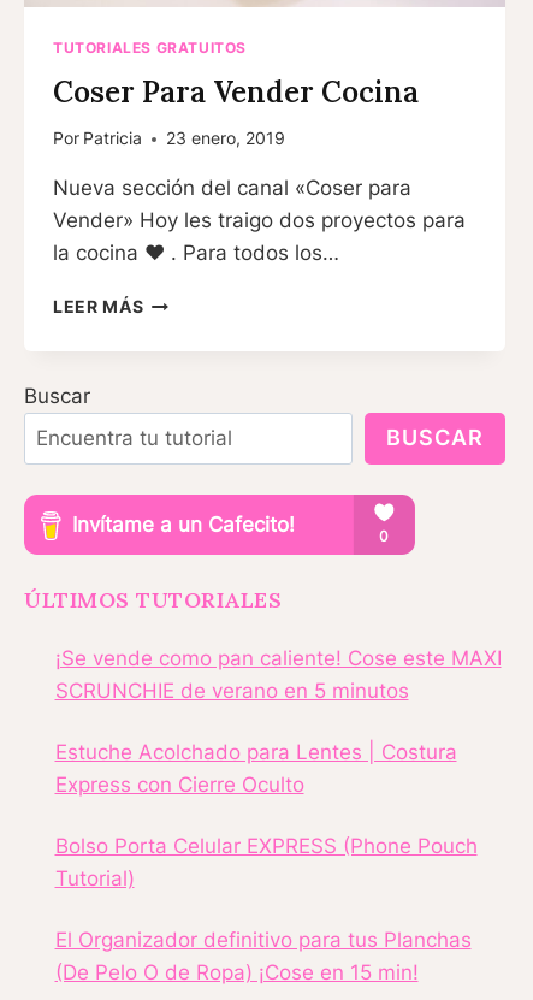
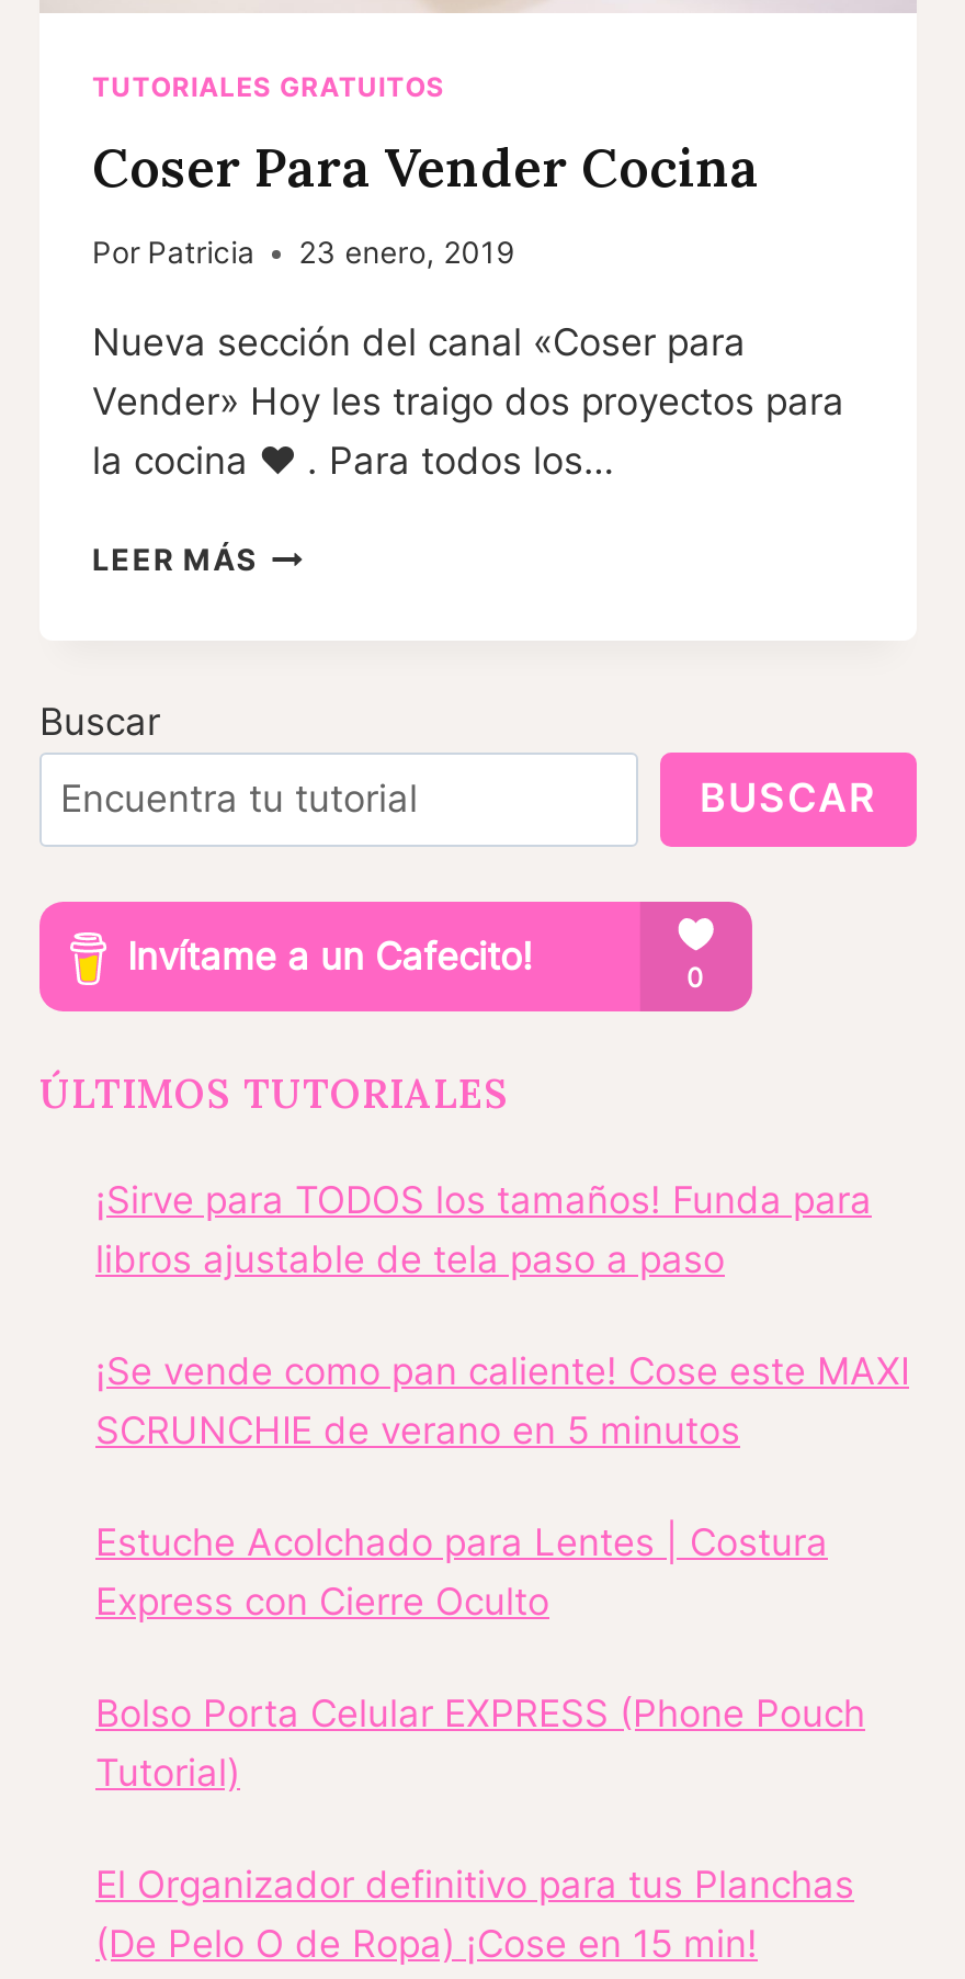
none -> [95,1178,872,1281] ¡Sirve para TODOS los tamaños! Funda para | libros ajustable de tela paso a paso

